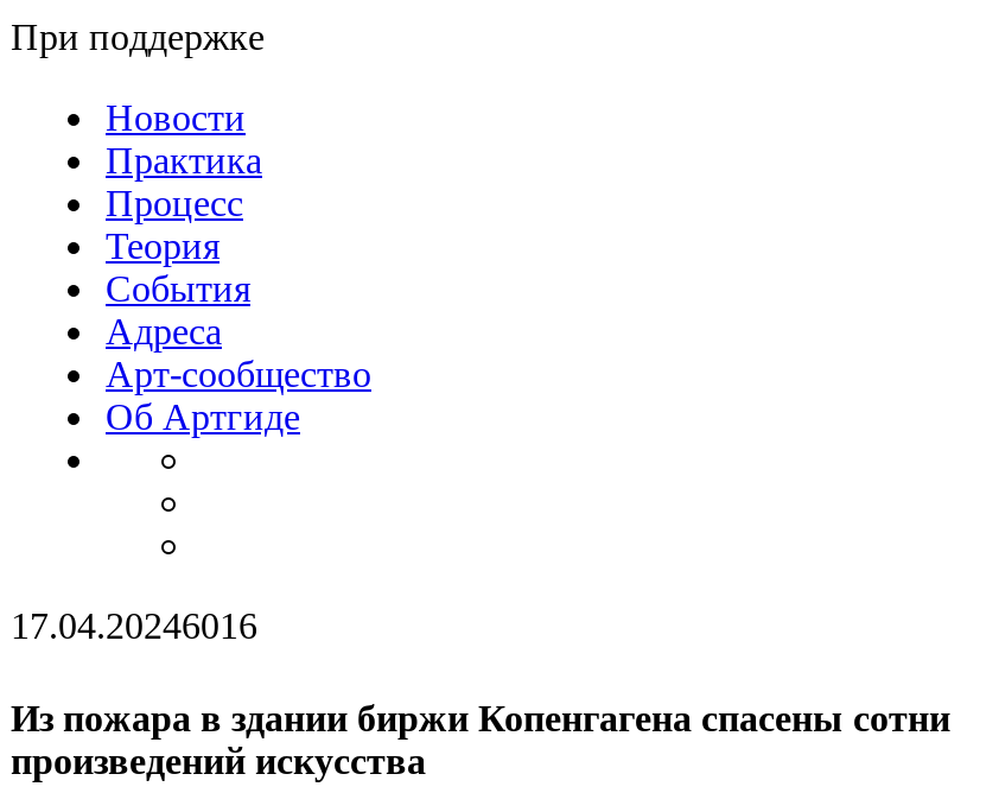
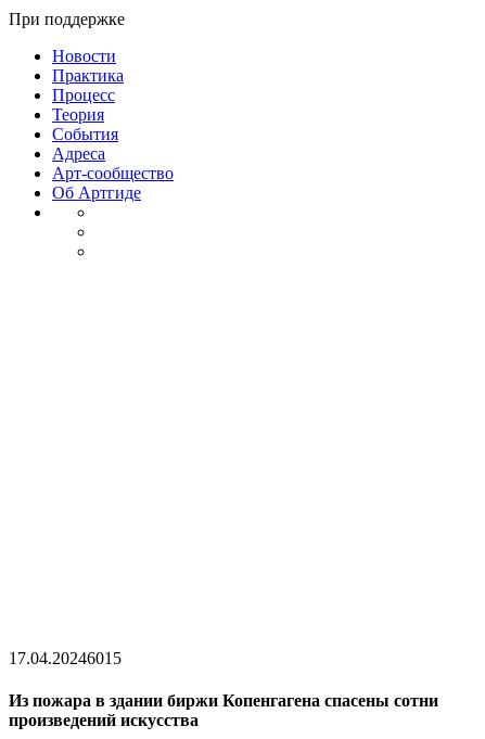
[11,605,257,646] 17.04.20246016 -> [9,649,122,667] 17.04.20246015

